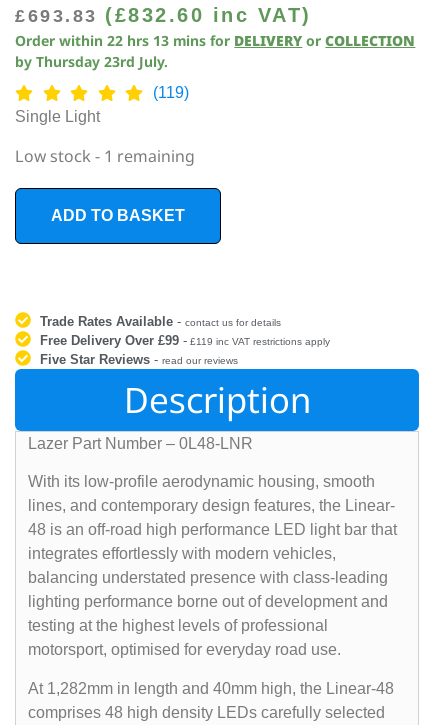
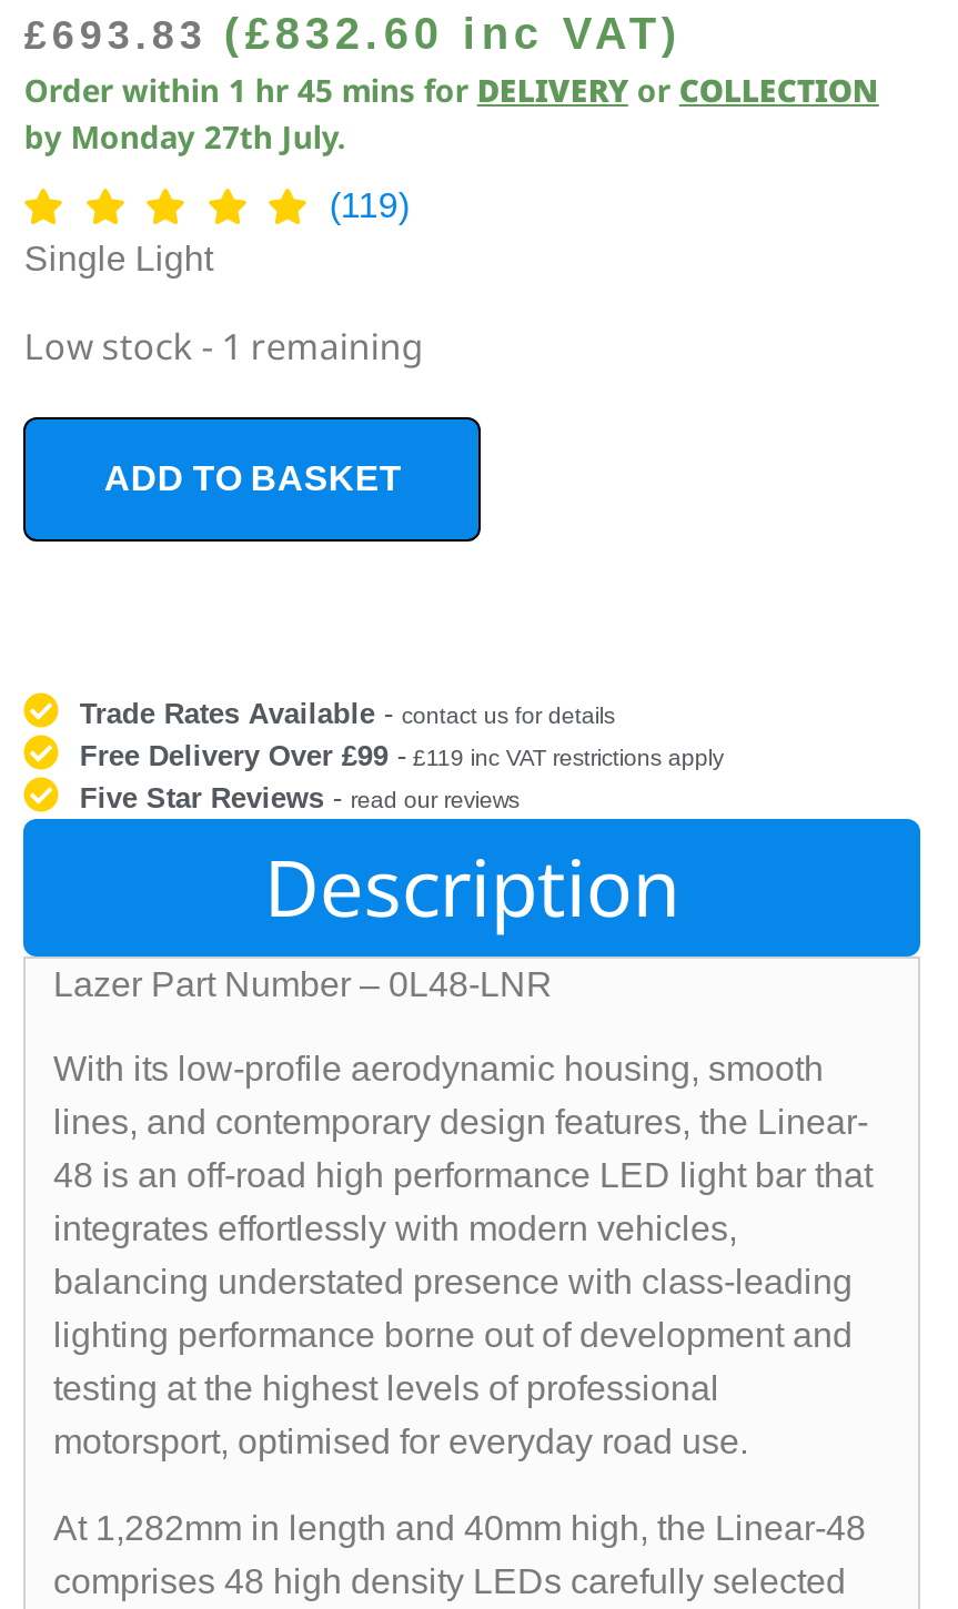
[15,31,415,50] Order within 22 hrs 13 mins for DELIVERY or COLLECTION -> [24,69,879,111] Order within 1 hr 45 mins for DELIVERY or COLLECTION
[15,52,168,71] by Thursday 23rd July. -> [24,115,346,157] by Monday 27th July.

